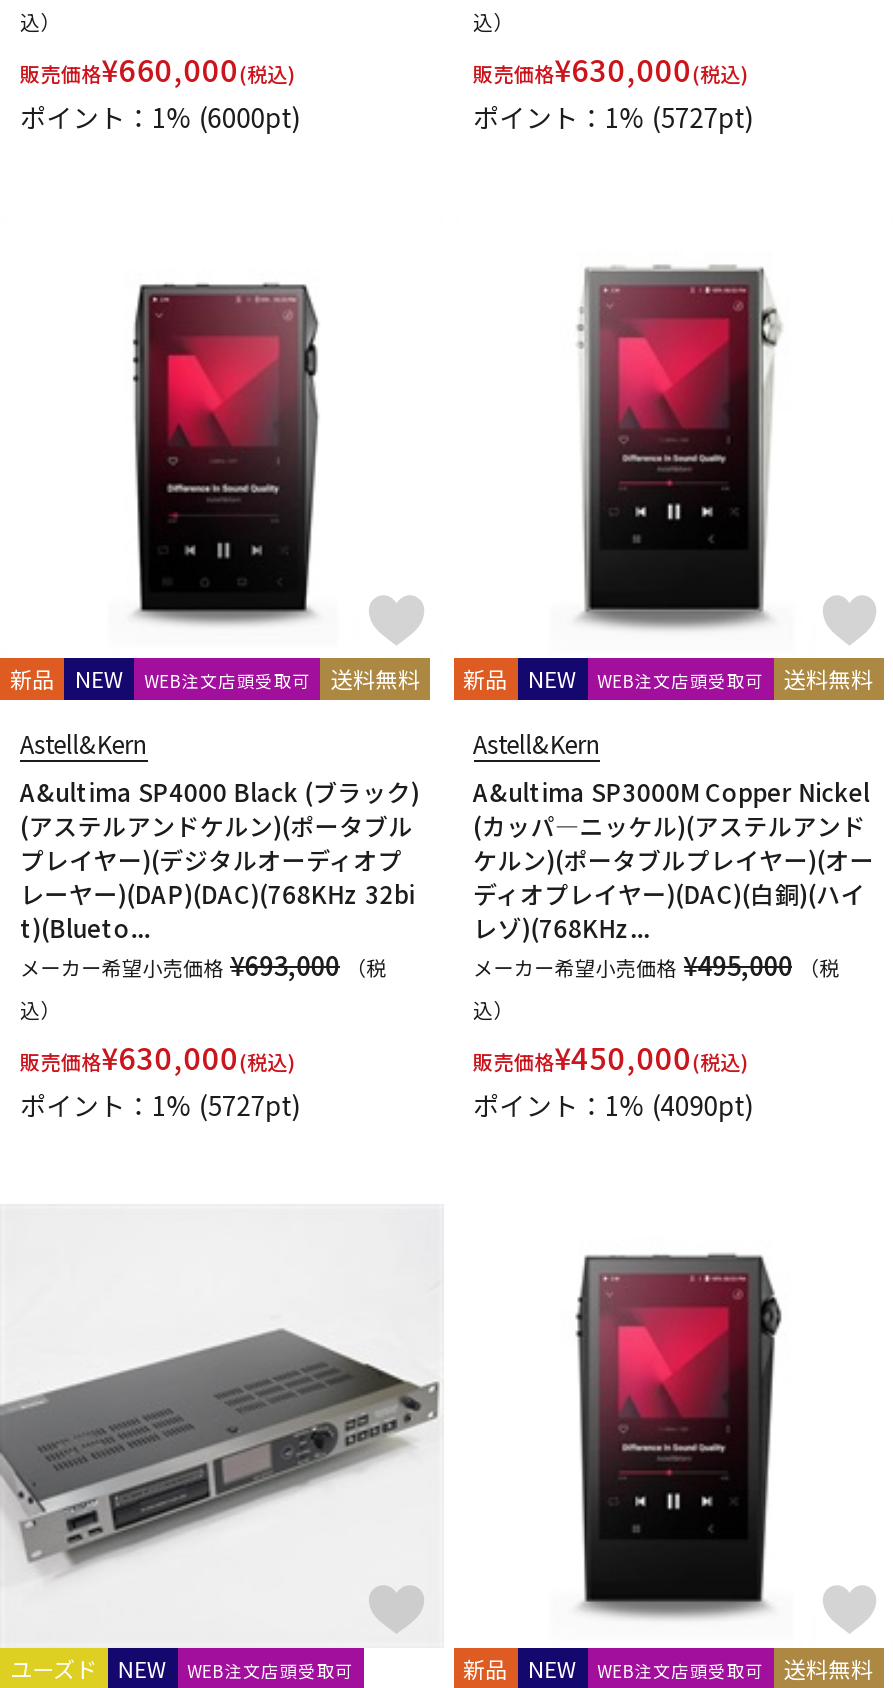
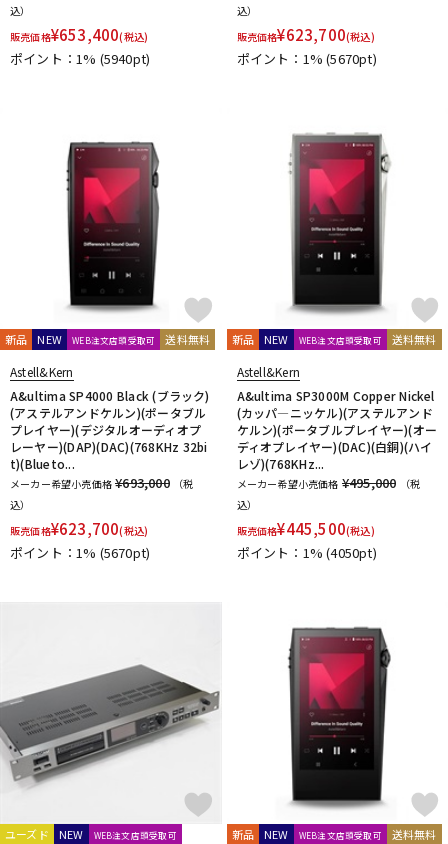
[20,48,296,90] 販売価格¥660,000(税込) -> [10,24,148,45] 販売価格¥653,400(税込)
[473,48,749,90] 販売価格¥630,000(税込) -> [236,24,375,45] 販売価格¥623,700(税込)
[20,98,300,136] ポイント：1% (6000pt) -> [10,49,150,68] ポイント：1% (5940pt)
[473,98,753,136] ポイント：1% (5727pt) -> [236,49,377,68] ポイント：1% (5670pt)
[20,1037,296,1079] 販売価格¥630,000(税込) -> [10,518,148,539] 販売価格¥623,700(税込)
[473,1037,749,1079] 販売価格¥450,000(税込) -> [236,518,375,539] 販売価格¥445,500(税込)
[20,1087,300,1125] ポイント：1% (5727pt) -> [10,543,150,562] ポイント：1% (5670pt)
[473,1087,753,1125] ポイント：1% (4090pt) -> [236,543,377,562] ポイント：1% (4050pt)

